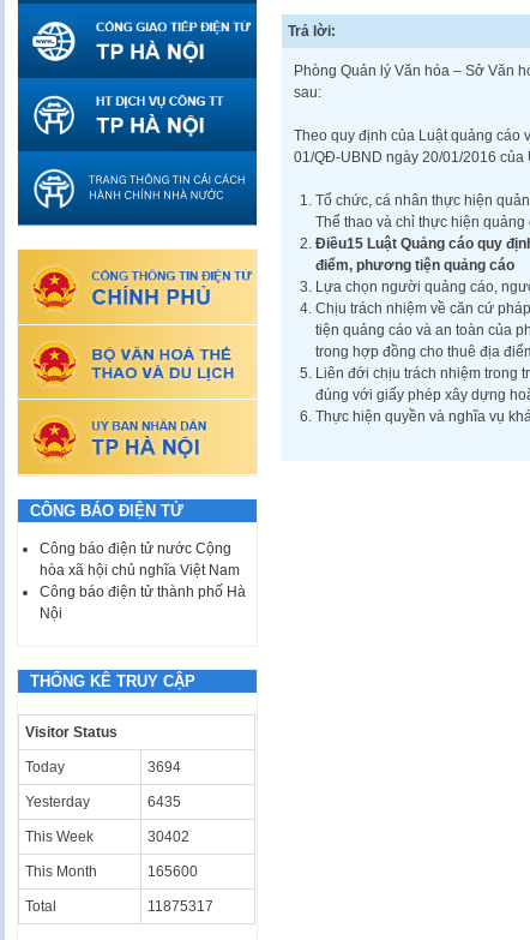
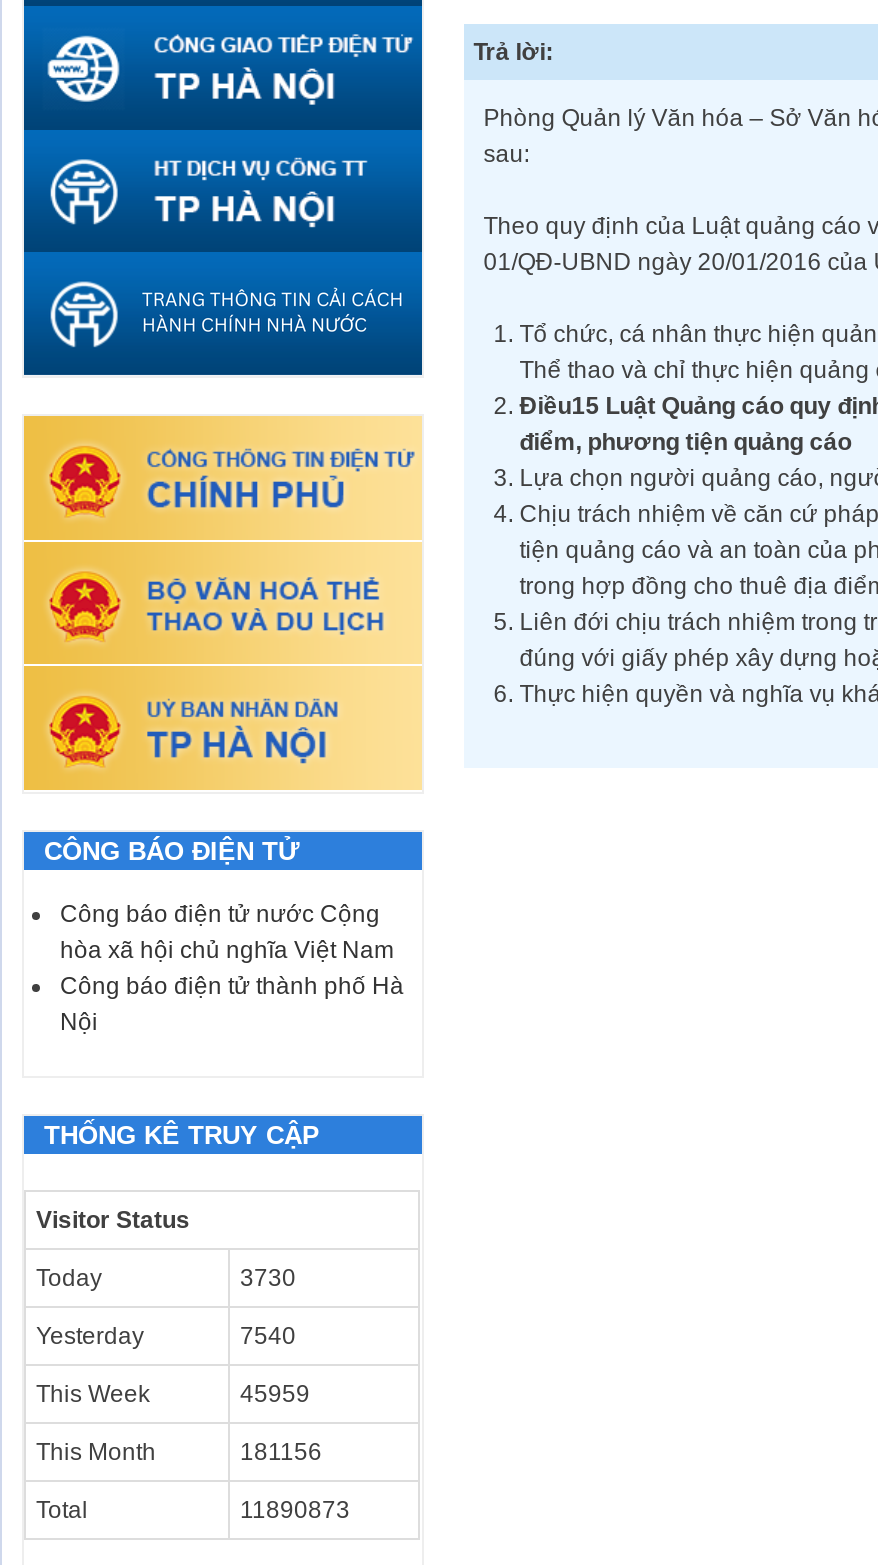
[147,759,181,775] 3694 -> [240,1264,296,1292] 3730
[147,793,181,810] 6435 -> [240,1322,296,1350] 7540
[147,828,189,845] 30402 -> [240,1380,310,1408] 45959
[147,863,198,880] 165600 -> [240,1438,322,1466] 181156
[147,898,213,915] 11875317 -> [240,1496,350,1524] 11890873

